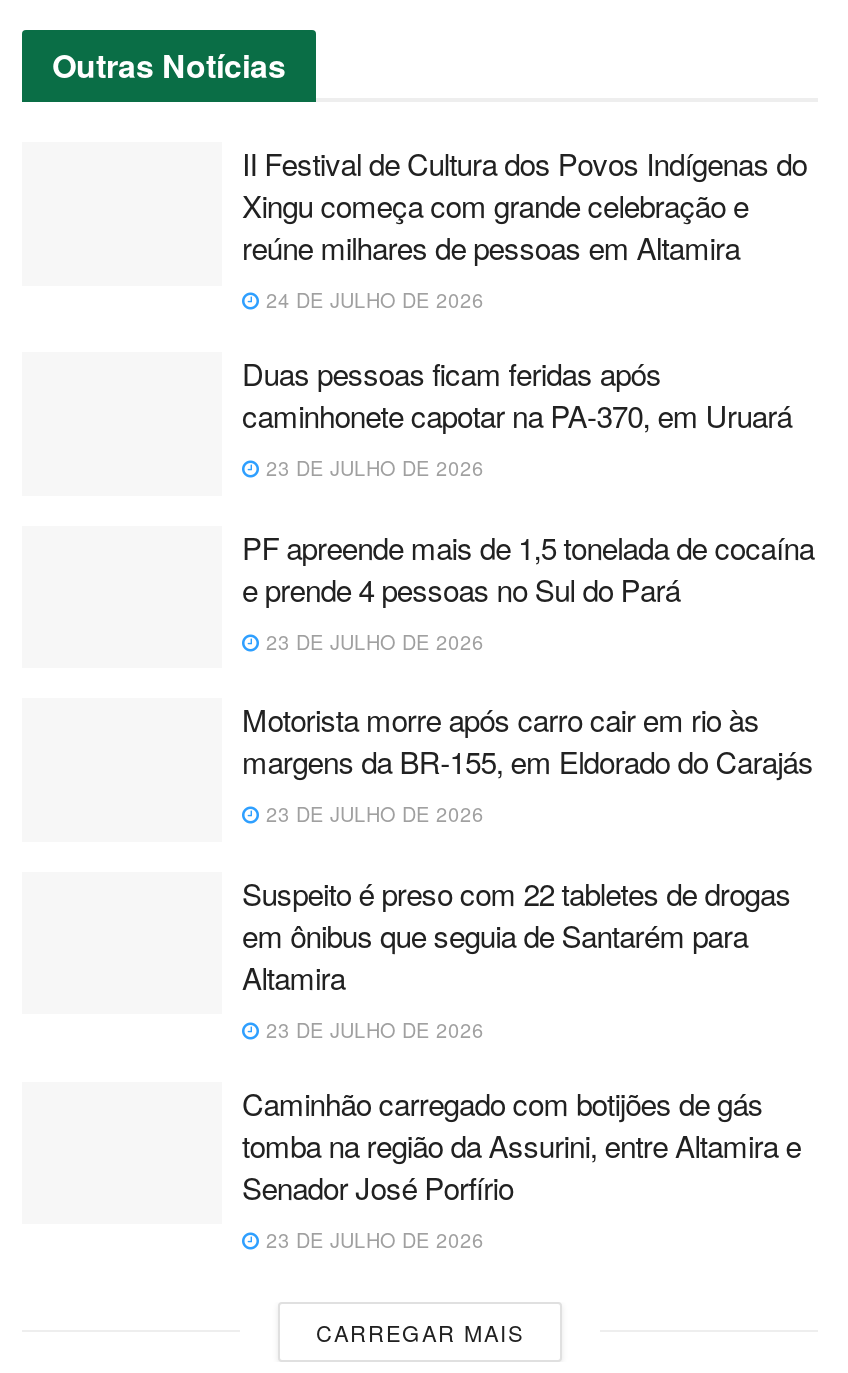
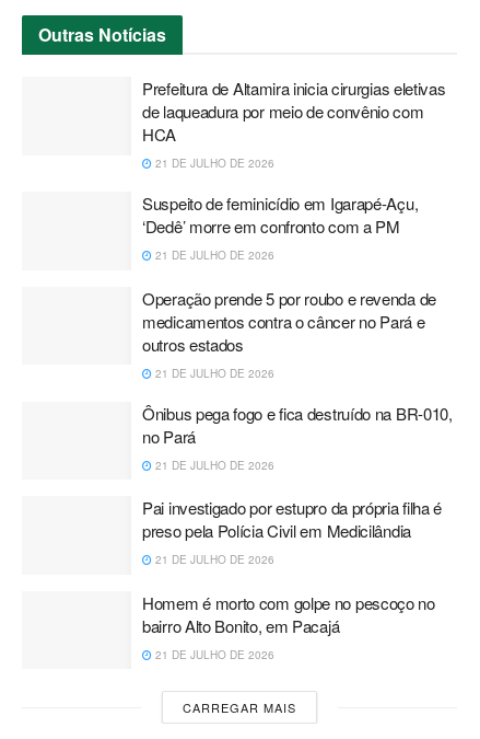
[242,142,807,314] II Festival de Cultura dos Povos Indígenas do | Xingu começa com grande celebração e | reúne milhares de pessoas em Altamira | 24 DE JULHO DE 2026 -> [142,77,446,171] Prefeitura de Altamira inicia cirurgias eletivas | de laqueadura por meio de convênio com | HCA | 21 DE JULHO DE 2026
[242,352,792,482] Duas pessoas ficam feridas após | caminhonete capotar na PA-370, em Uruará | 23 DE JULHO DE 2026 -> [142,192,418,263] Suspeito de feminicídio em Igarapé-Açu, | ‘Dedê’ morre em confronto com a PM | 21 DE JULHO DE 2026
[242,525,814,655] PF apreende mais de 1,5 tonelada de cocaína | e prende 4 pessoas no Sul do Pará | 23 DE JULHO DE 2026 -> [142,286,436,380] Operação prende 5 por roubo e revenda de | medicamentos contra o câncer no Pará e | outros estados | 21 DE JULHO DE 2026
[242,698,813,828] Motorista morre após carro cair em rio às | margens da BR-155, em Eldorado do Carajás | 23 DE JULHO DE 2026 -> [142,401,452,472] Ônibus pega fogo e fica destruído na BR-010, | no Pará | 21 DE JULHO DE 2026
[242,871,791,1043] Suspeito é preso com 22 tabletes de drogas | em ônibus que seguia de Santarém para | Altamira | 23 DE JULHO DE 2026 -> [142,496,442,567] Pai investigado por estupro da própria filha é | preso pela Polícia Civil em Medicilândia | 21 DE JULHO DE 2026
[242,1081,801,1253] Caminhão carregado com botijões de gás | tomba na região da Assurini, entre Altamira e | Senador José Porfírio | 23 DE JULHO DE 2026 -> [142,591,435,662] Homem é morto com golpe no pescoço no | bairro Alto Bonito, em Pacajá | 21 DE JULHO DE 2026

